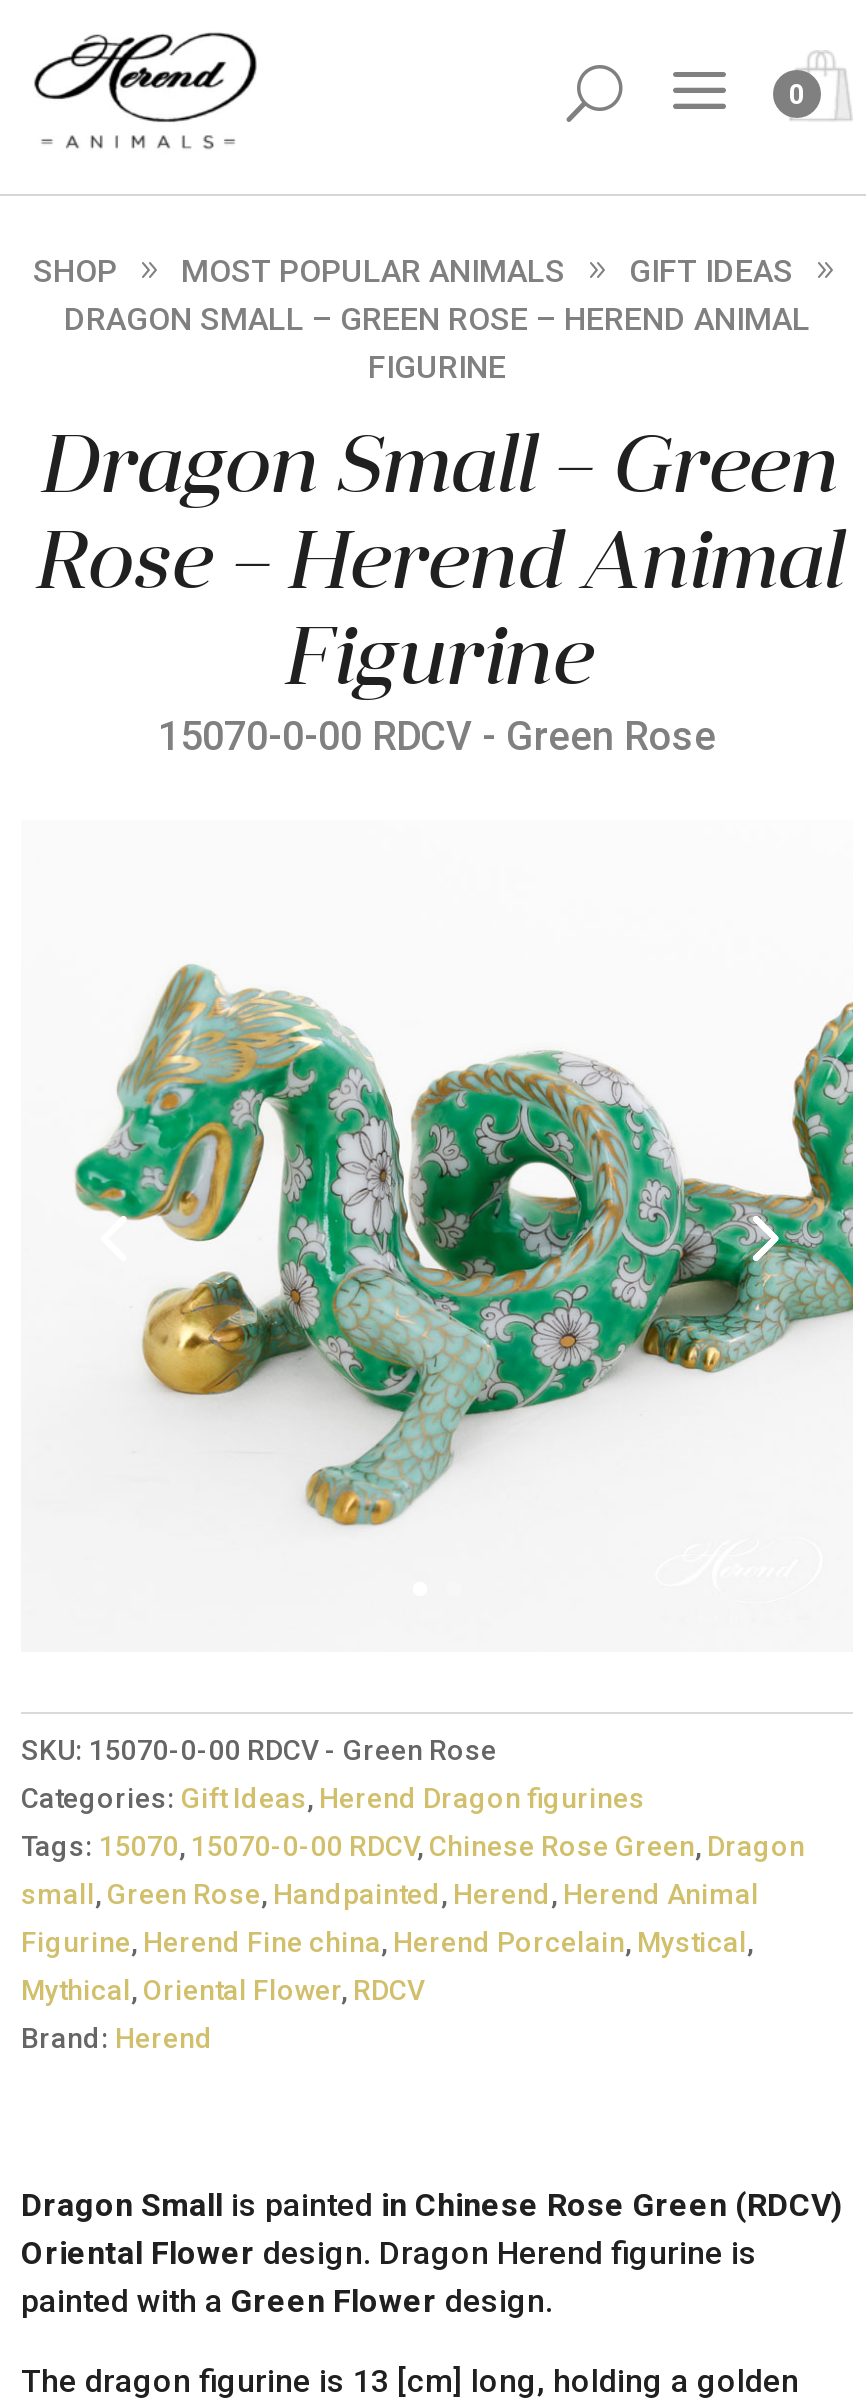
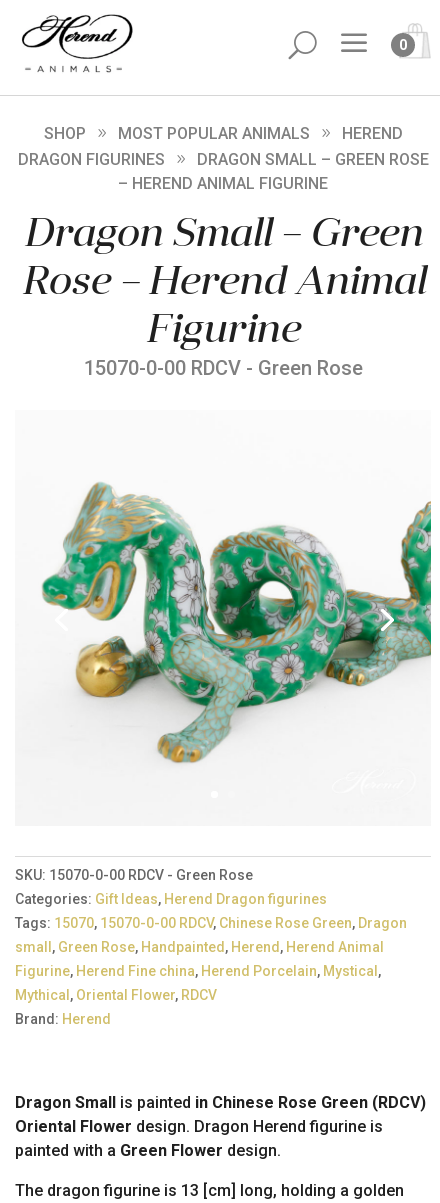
[64,252,810,386] GIFT IDEAS | DRAGON SMALL – GREEN ROSE – HEREND ANIMAL | FIGURINE -> [17,124,428,193] HEREND | DRAGON FIGURINES | DRAGON SMALL – GREEN ROSE | – HEREND ANIMAL FIGURINE

